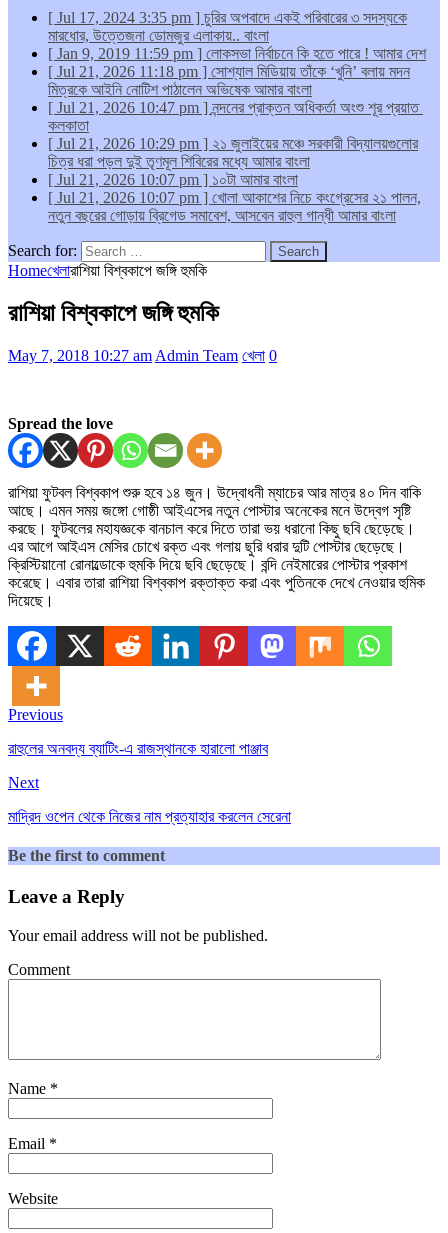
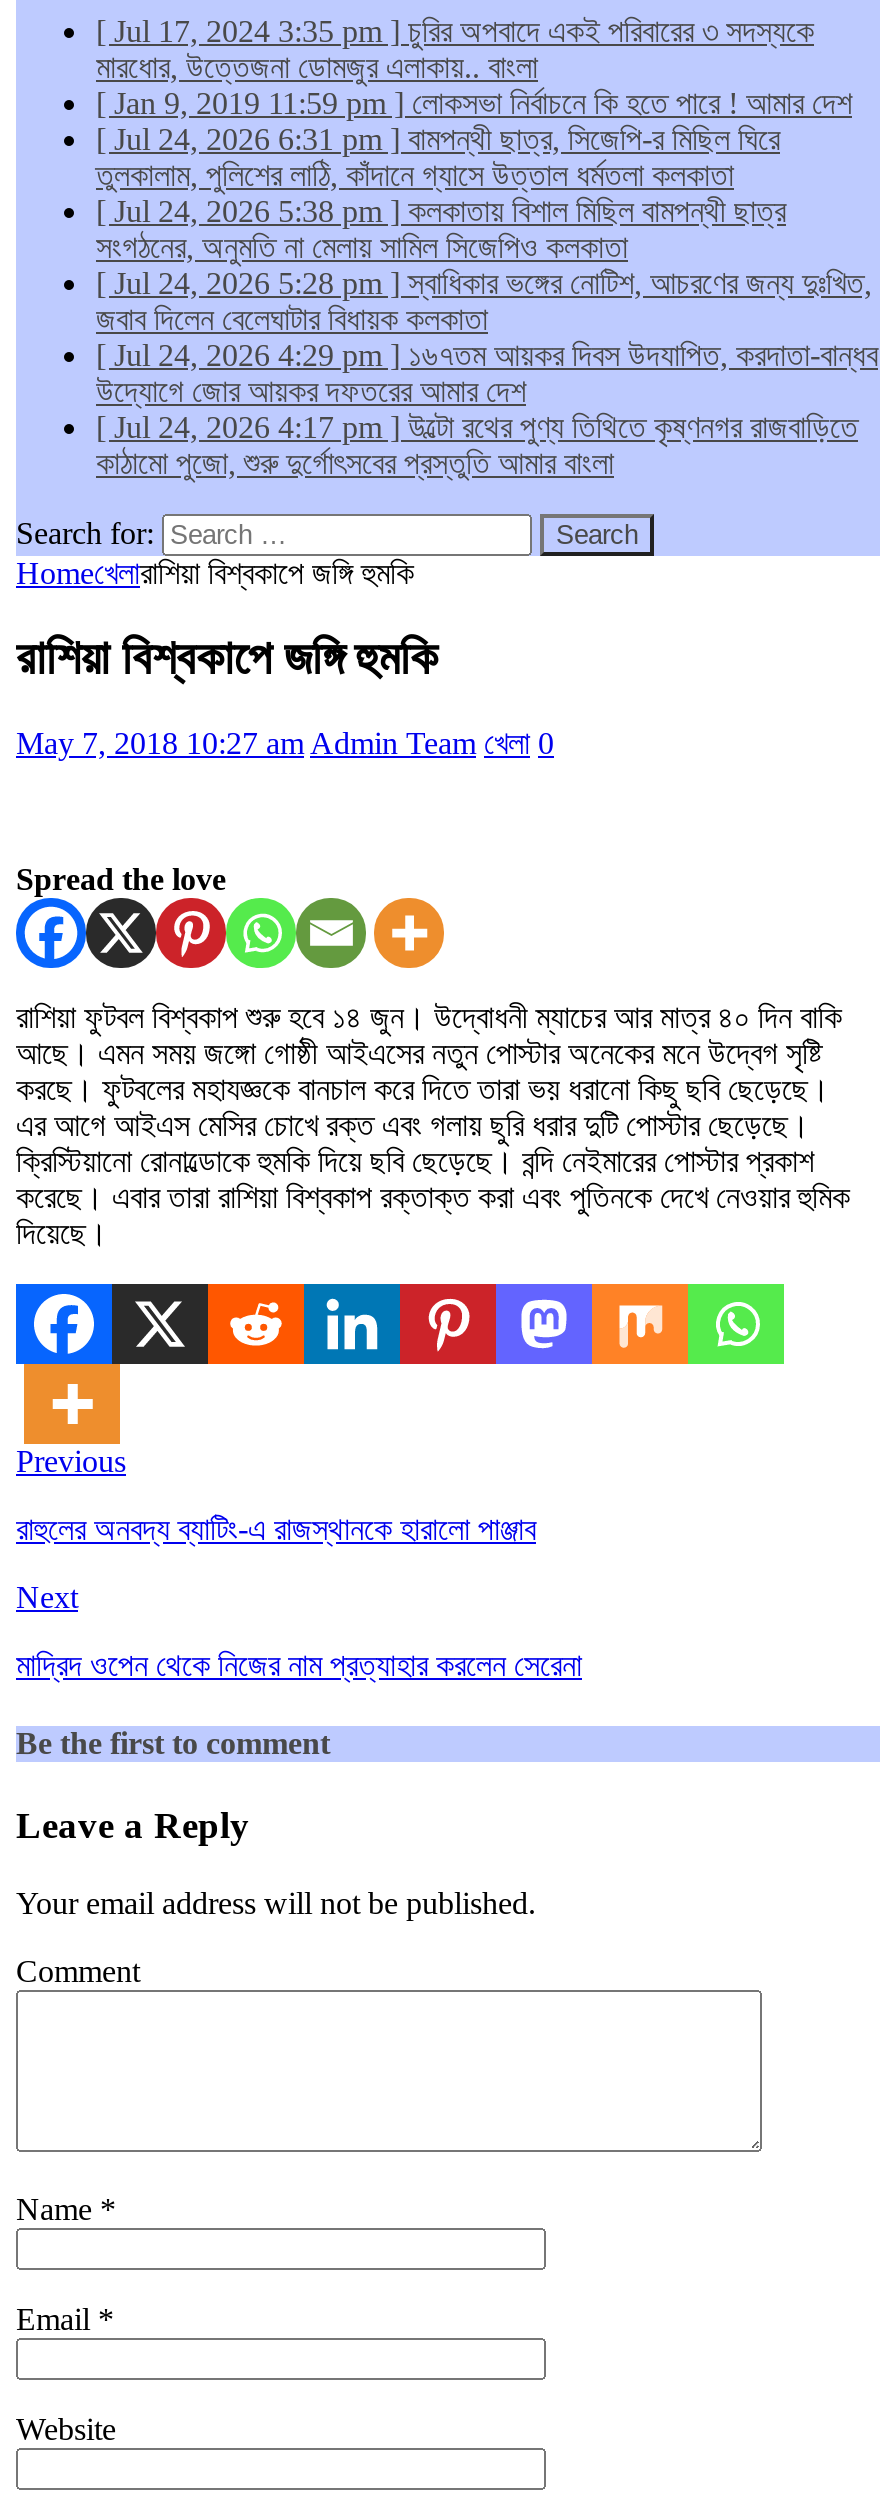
[48,63,423,224] [ Jul 21, 2026 11:18 pm ] সোশ্যাল মিডিয়ায় তাঁকে ‘খুনি’ বলায় মদন | মিত্রকে আইনি নোটিশ পাঠালেন অভিষেক আমার বাংলা | [ Jul 21, 2026 10:47 pm ] নন্দনের প্রাক্তন অধিকর্তা অংশু শূর প্রয়াত | কলকাতা | [ Jul 21, 2026 10:29 pm ] ২১ জুলাইয়ের মঞ্চে সরকারী বিদ্যালয়গুলোর | চিত্র ধরা পড়ল দুই তৃণমূল শিবিরের মধ্যে আমার বাংলা | [ Jul 21, 2026 10:07 pm ] ১০টা আমার বাংলা | [ Jul 21, 2026 10:07 pm ] খোলা আকাশের নিচে কংগ্রেসের ২১ পালন, | নতুন বছরের গোড়ায় ব্রিগেড সমাবেশ, আসবেন রাহুল গান্ধী আমার বাংলা -> [96,122,878,480] [ Jul 24, 2026 6:31 pm ] বামপন্থী ছাত্র, সিজেপি-র মিছিল ঘিরে | তুলকালাম, পুলিশের লাঠি, কাঁদানে গ্যাসে উত্তাল ধর্মতলা কলকাতা | [ Jul 24, 2026 5:38 pm ] কলকাতায় বিশাল মিছিল বামপন্থী ছাত্র | সংগঠনের, অনুমতি না মেলায় সামিল সিজেপিও কলকাতা | [ Jul 24, 2026 5:28 pm ] স্বাধিকার ভঙ্গের নোটিশ, আচরণের জন্য দুঃখিত, | জবাব দিলেন বেলেঘাটার বিধায়ক কলকাতা | [ Jul 24, 2026 4:29 pm ] ১৬৭তম আয়কর দিবস উদযাপিত, করদাতা-বান্ধব | উদ্যোগে জোর আয়কর দফতরের আমার দেশ | [ Jul 24, 2026 4:17 pm ] উল্টো রথের পুণ্য তিথিতে কৃষ্ণনগর রাজবাড়িতে | কাঠামো পুজো, শুরু দুর্গোৎসবের প্রস্তুতি আমার বাংলা

